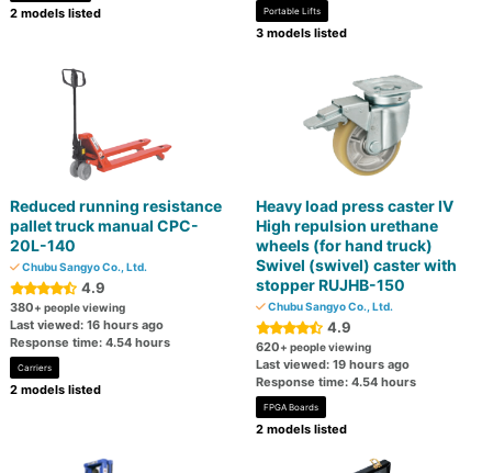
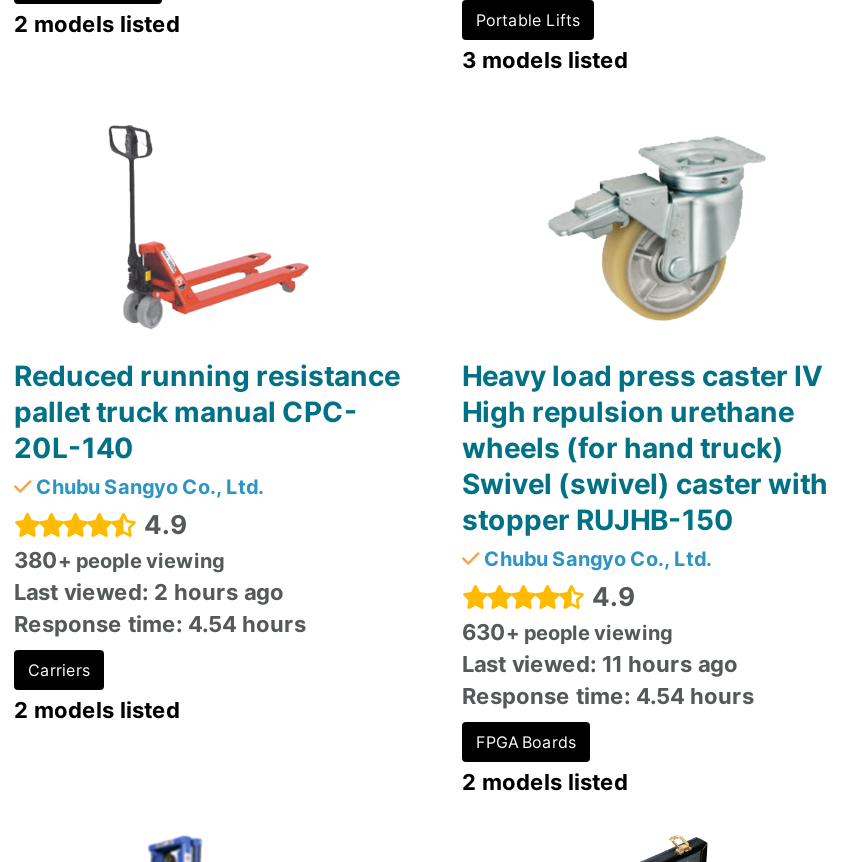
[10,317,164,333] Last viewed: 16 hours ago -> [14,579,284,607] Last viewed: 2 hours ago
[256,339,371,355] 620+ people viewing -> [462,619,672,647] 630+ people viewing
[256,357,410,372] Last viewed: 19 hours ago -> [462,651,738,679] Last viewed: 11 hours ago

